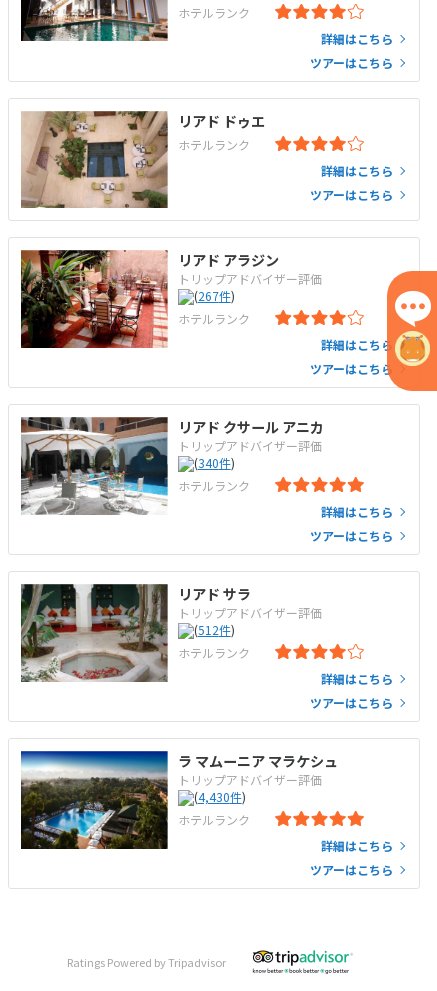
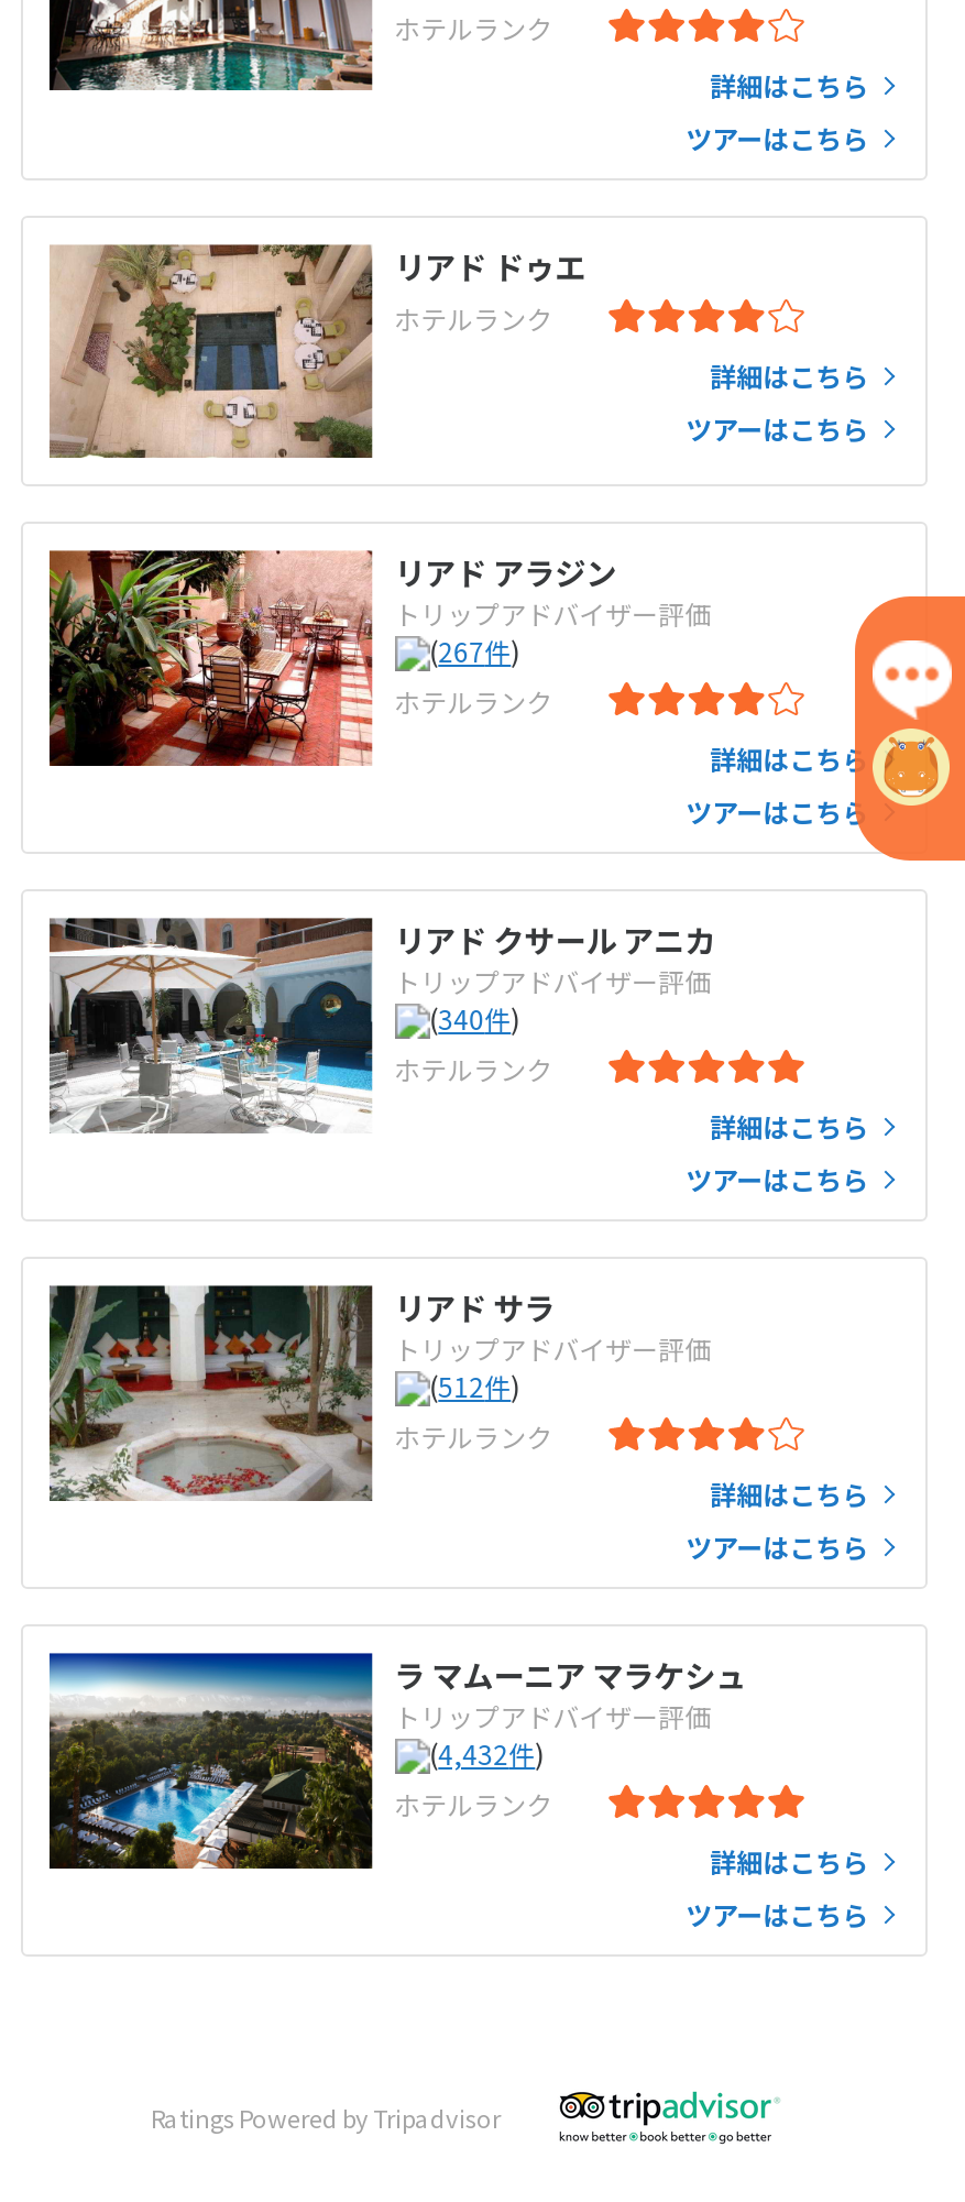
[194,788,246,806] (4,430件) -> [430,1735,544,1775] (4,432件)

